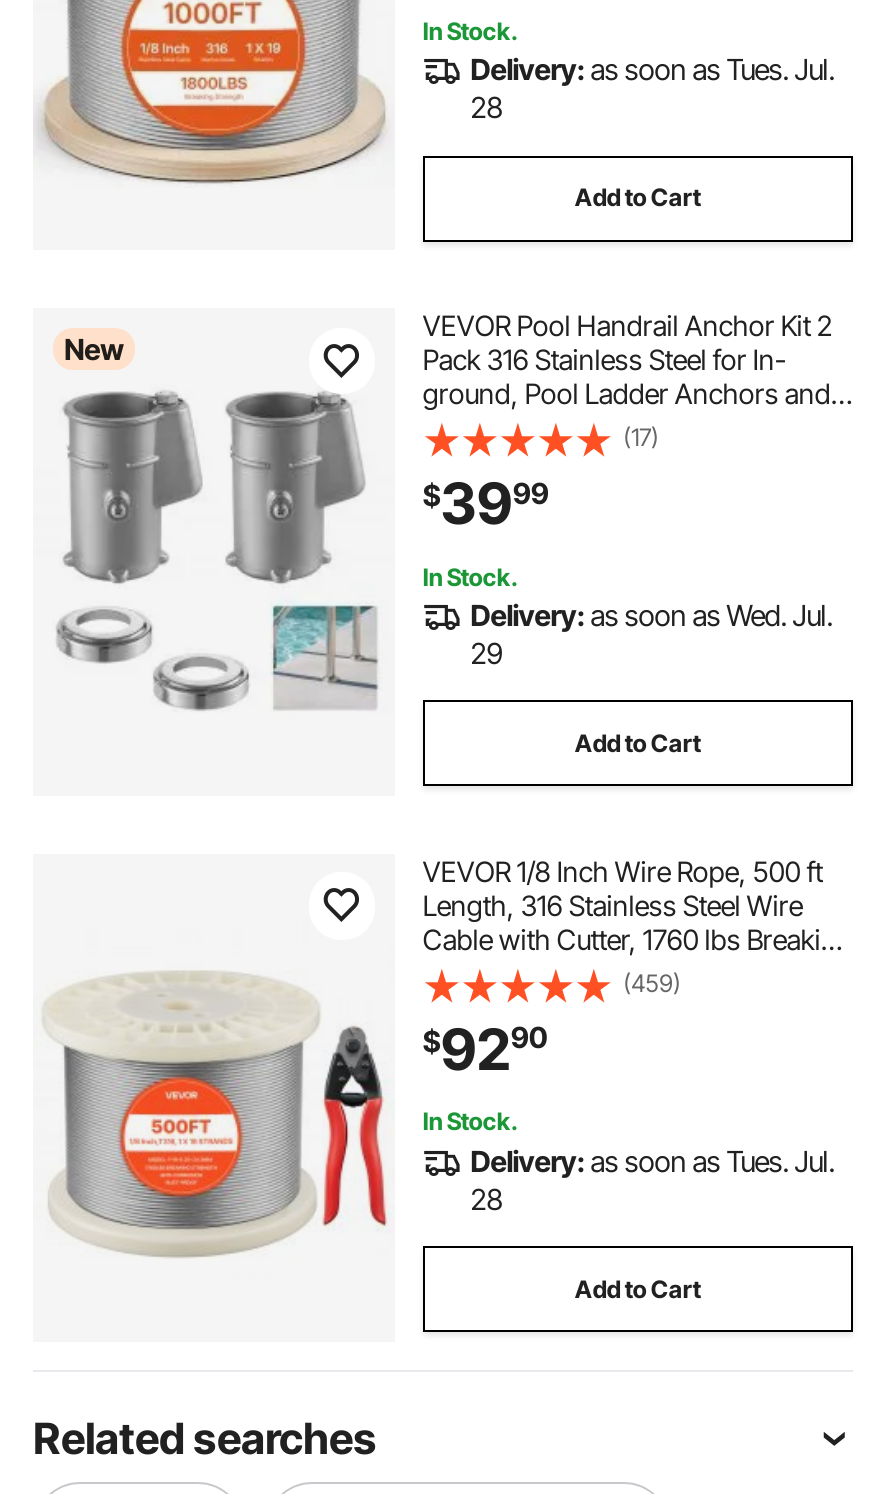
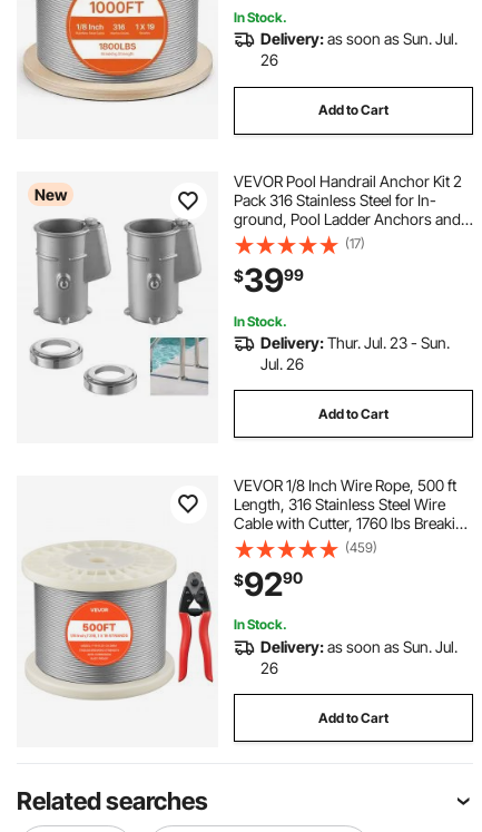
[470,53,834,87] Delivery: as soon as Tues. Jul. -> [260,29,457,48] Delivery: as soon as Sun. Jul.
[470,91,502,125] 28 -> [260,50,278,69] 26
[470,598,832,670] Delivery: as soon as Wed. Jul. | 29 -> [260,333,449,373] Delivery: Thur. Jul. 23 - Sun. | Jul. 26
[470,1144,834,1178] Delivery: as soon as Tues. Jul. -> [260,637,457,656] Delivery: as soon as Sun. Jul.
[470,1182,502,1216] 28 -> [260,658,278,677] 26

